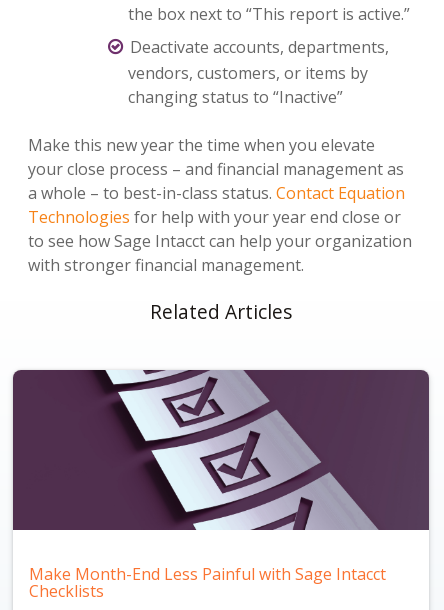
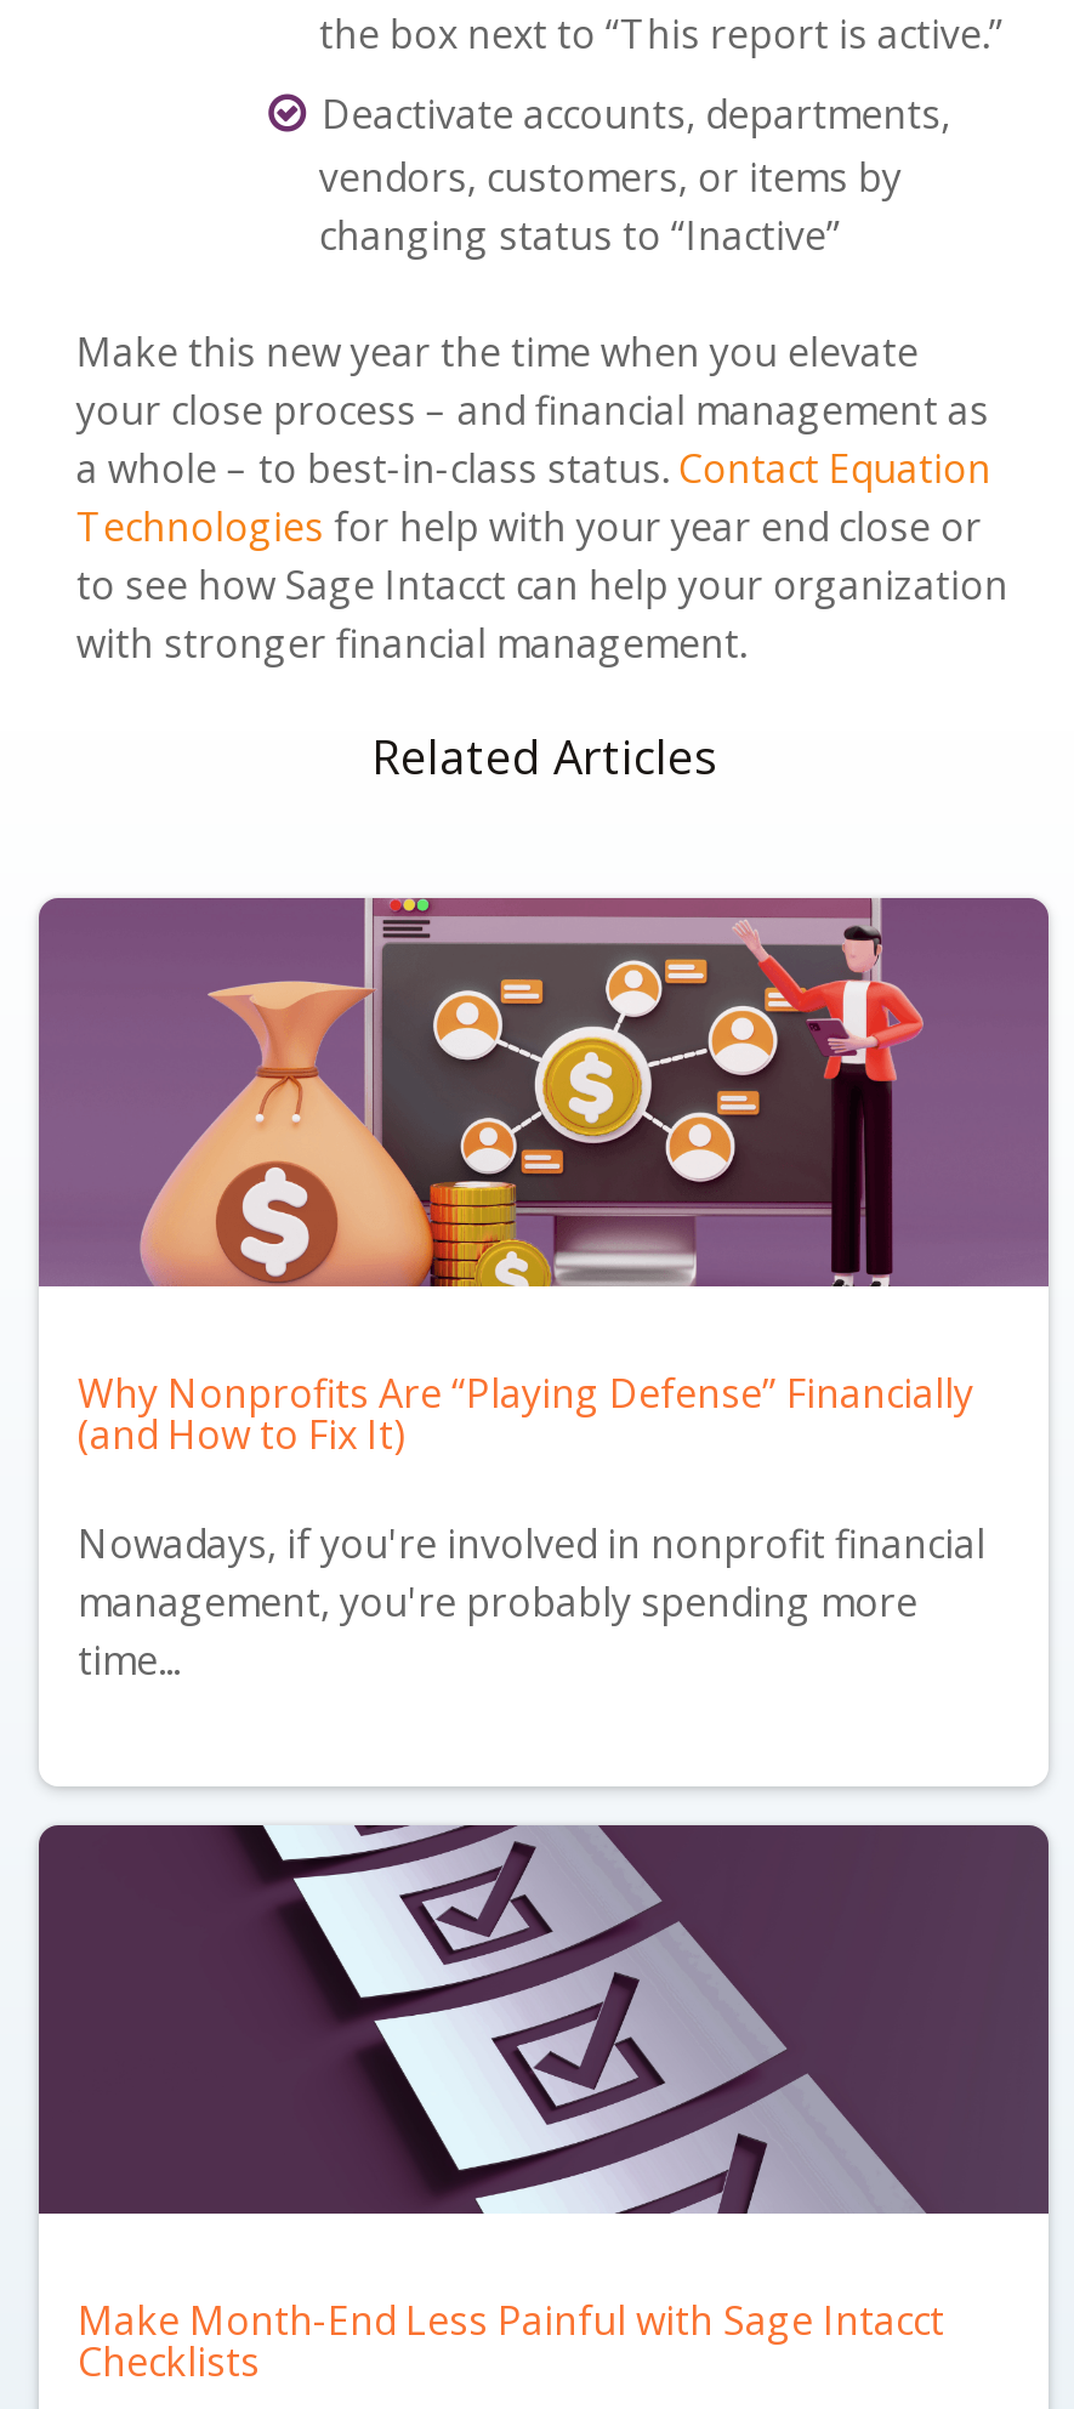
none -> [39,896,1049,1686] [image] | Why Nonprofits Are “Playing Defense” Financially | (and How to Fix It) | Nowadays, if you're involved in nonprofit financial | management, you're probably spending more | time...

